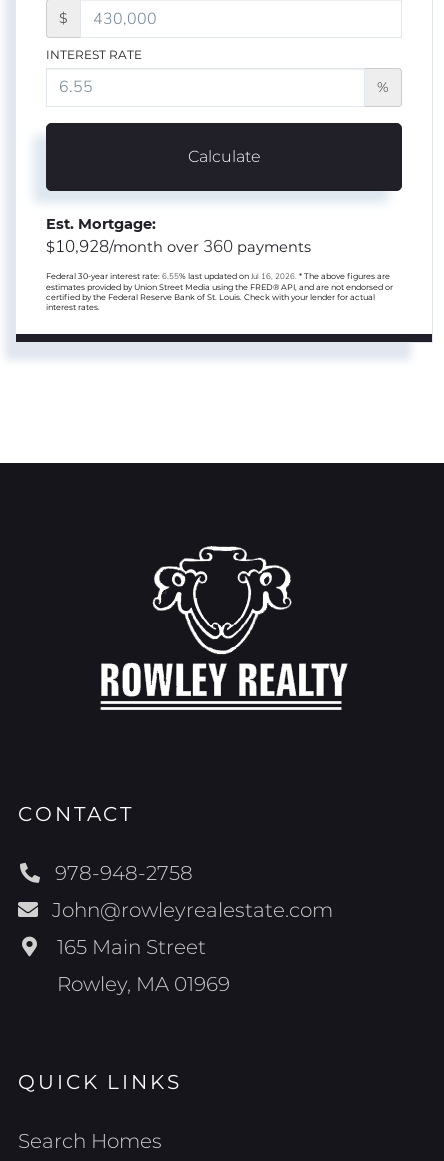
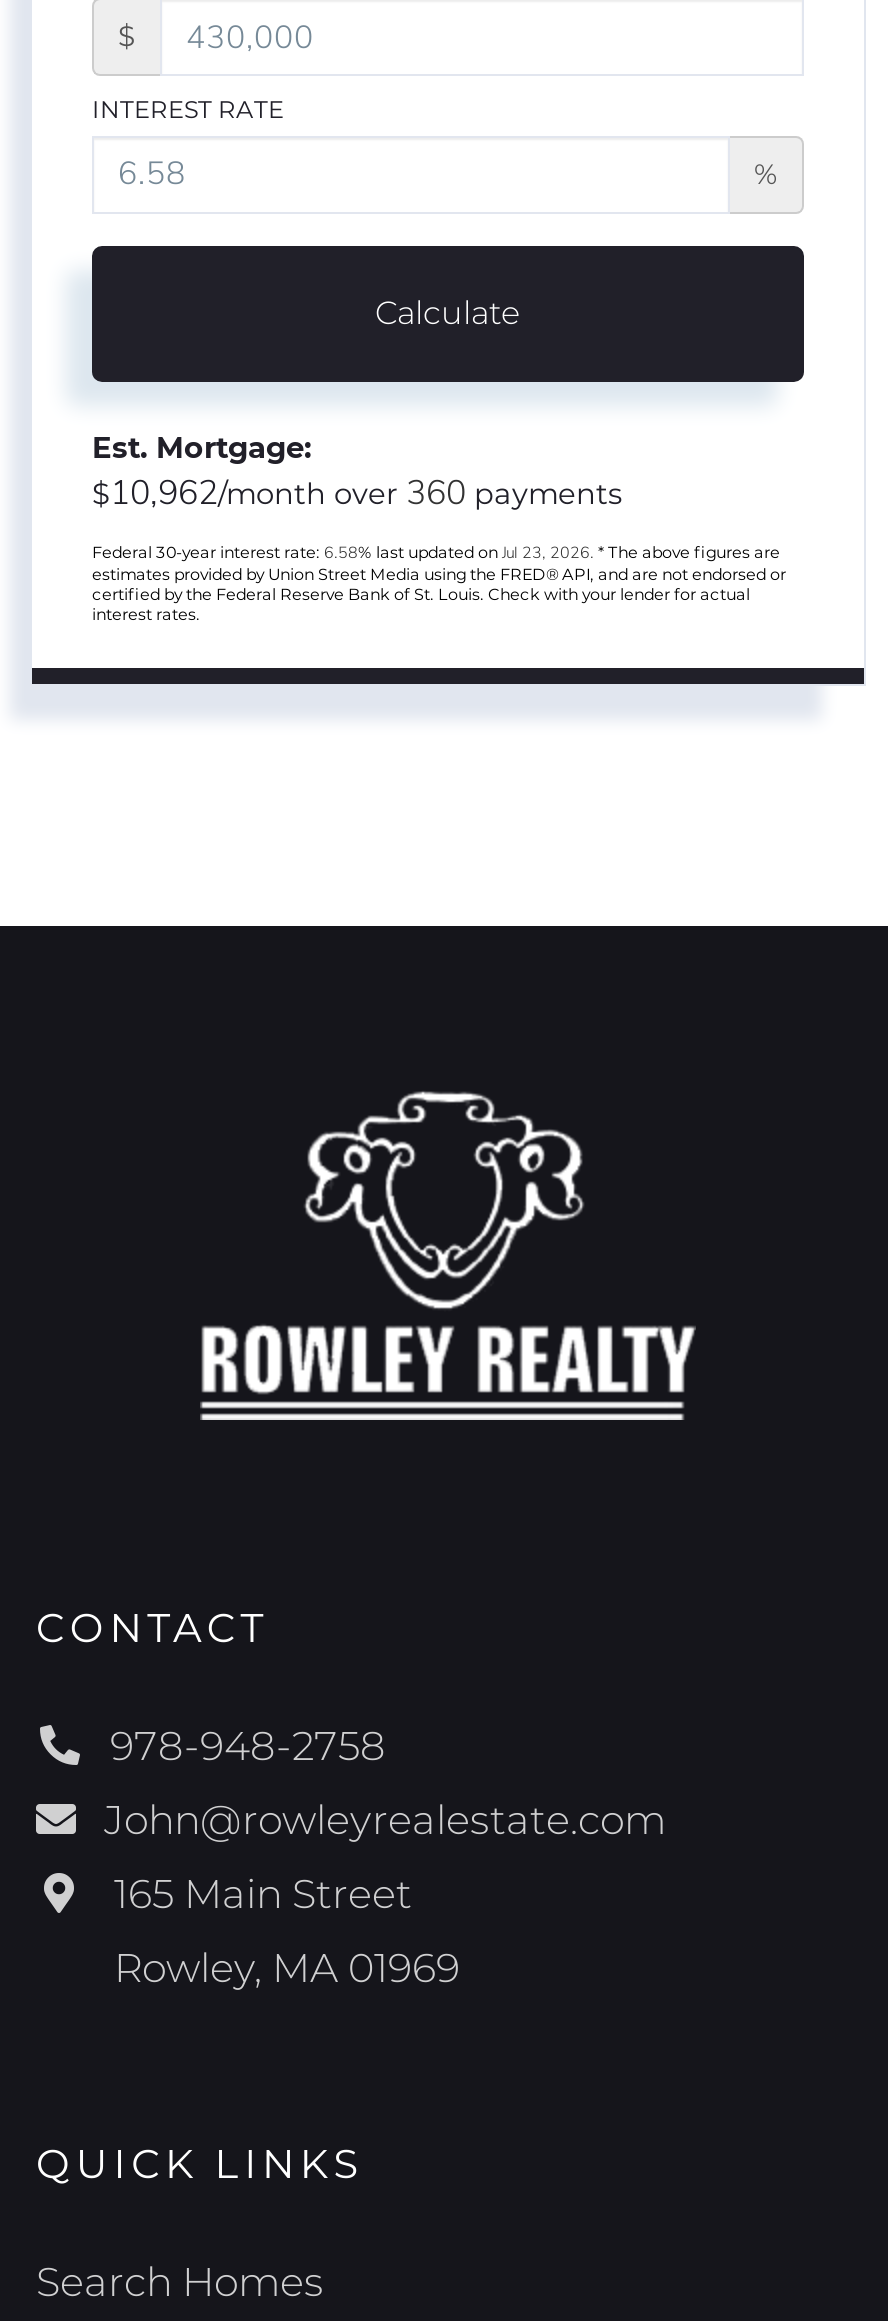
[46,235,311,258] $10,928/month over 360 payments -> [92,471,622,517] $10,962/month over 360 payments
[46,271,390,282] Federal 30-year interest rate: 6.55% last updated on Jul 16, 2026. * The above figures are -> [92,543,780,565] Federal 30-year interest rate: 6.58% last updated on Jul 23, 2026. * The above figures are

